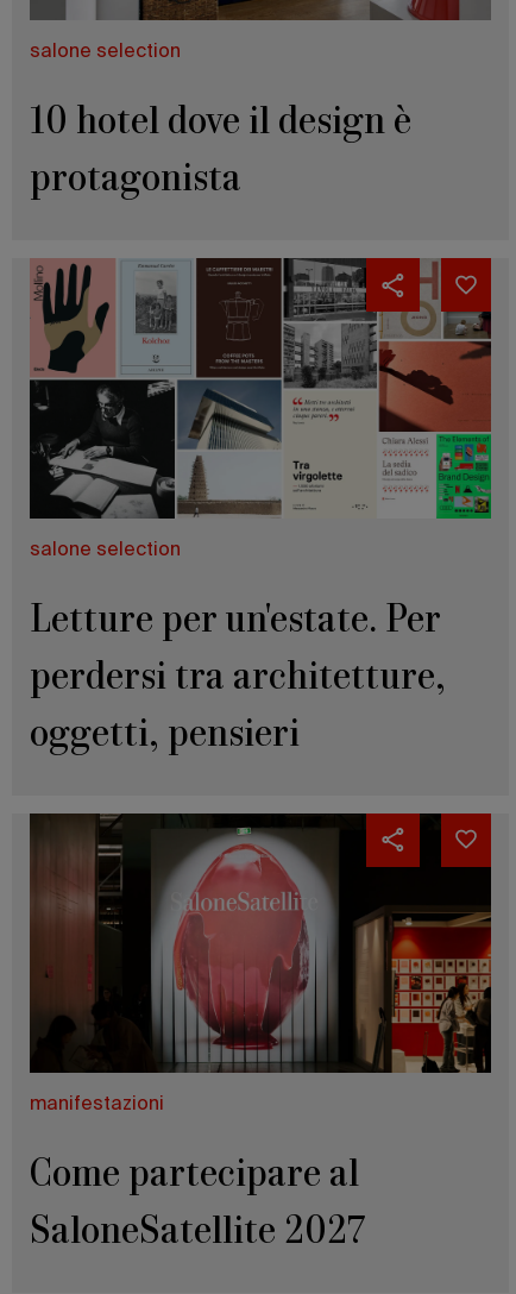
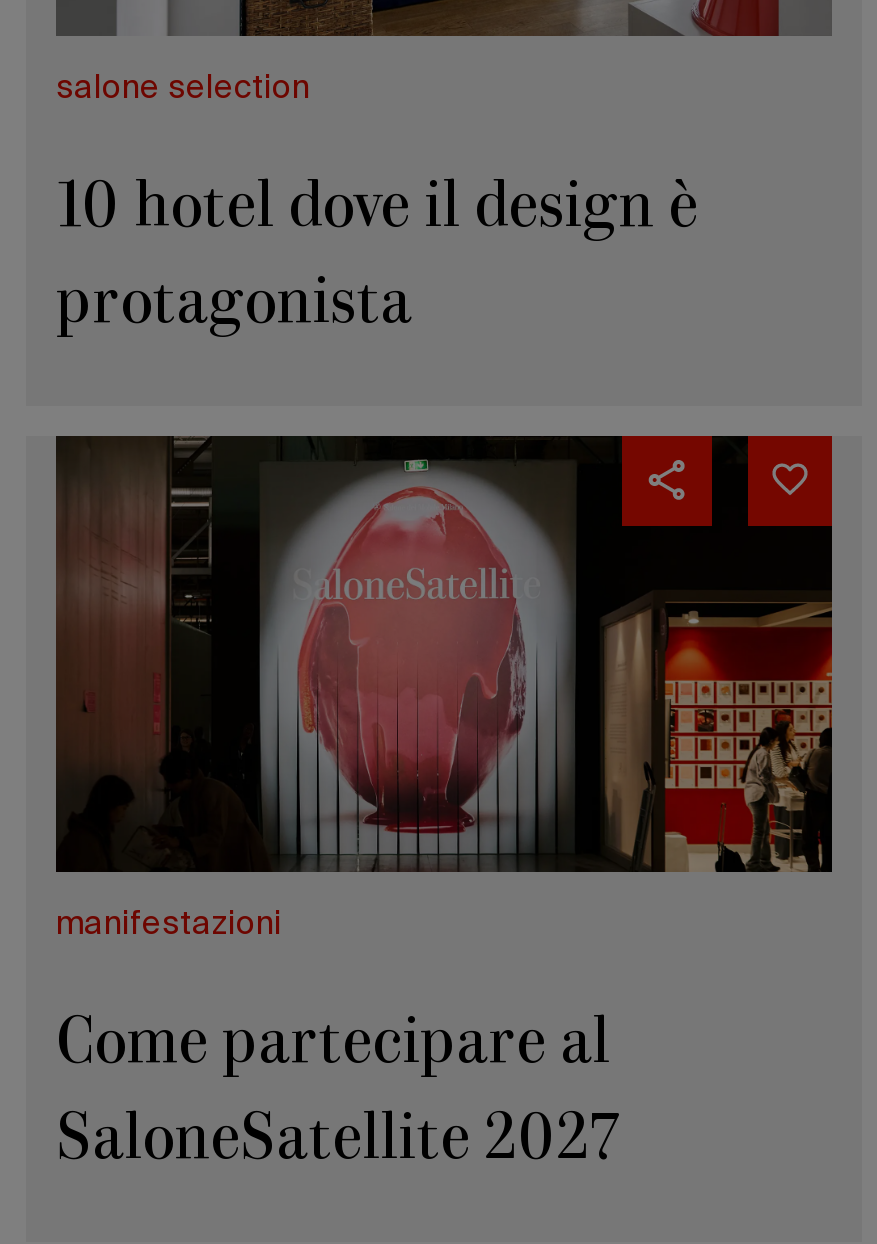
[30,258,492,755] [image] | salone selection | Letture per un'estate. Per | perdersi tra architetture, | oggetti, pensieri -> none

